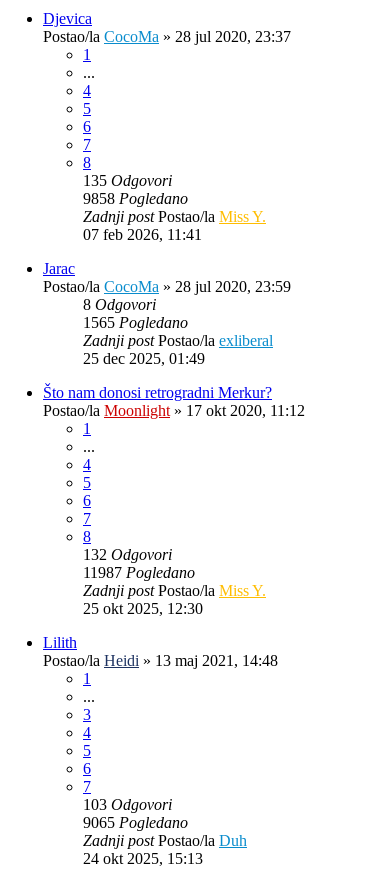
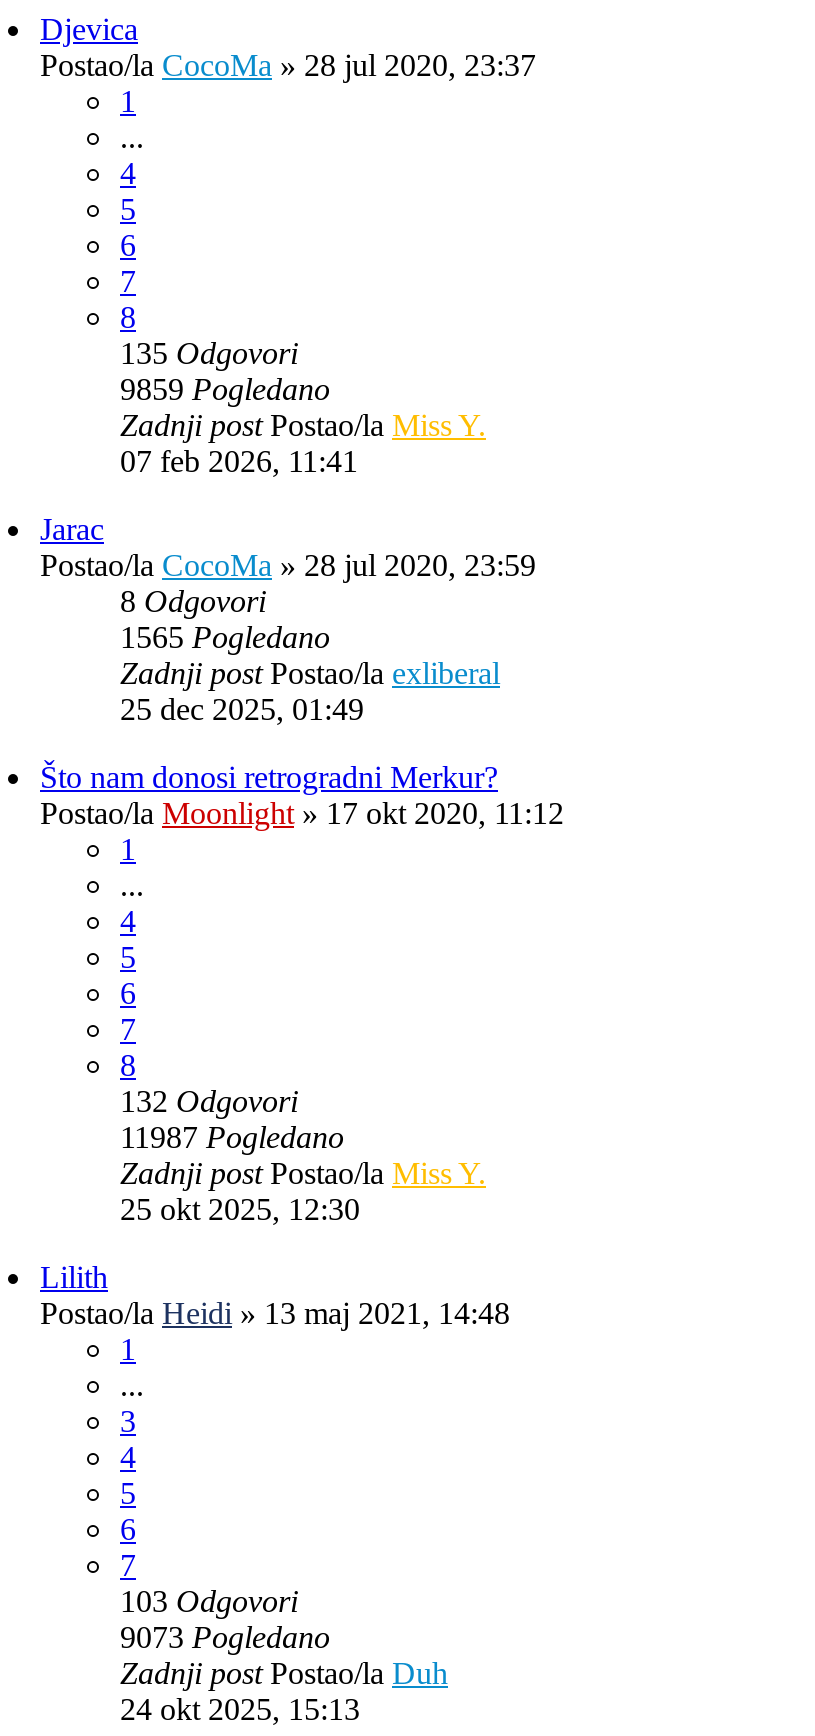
[83,190,188,207] 9858 Pogledano -> [120,372,330,406] 9859 Pogledano
[83,814,188,831] 9065 Pogledano -> [120,1620,330,1654] 9073 Pogledano

